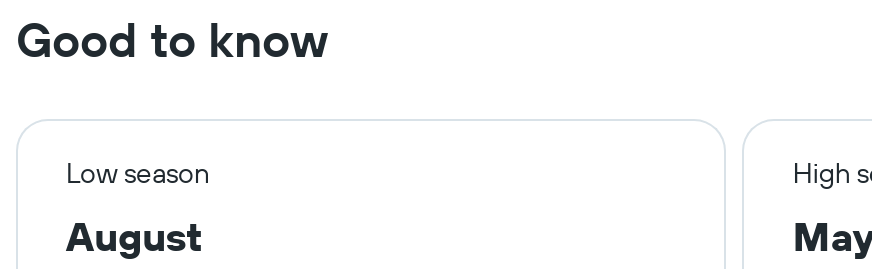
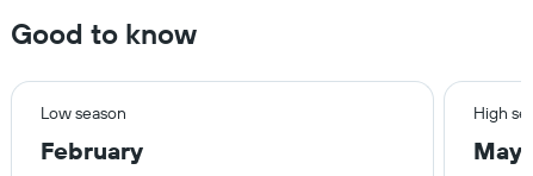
[66,210,202,260] August -> [41,135,143,165] February

